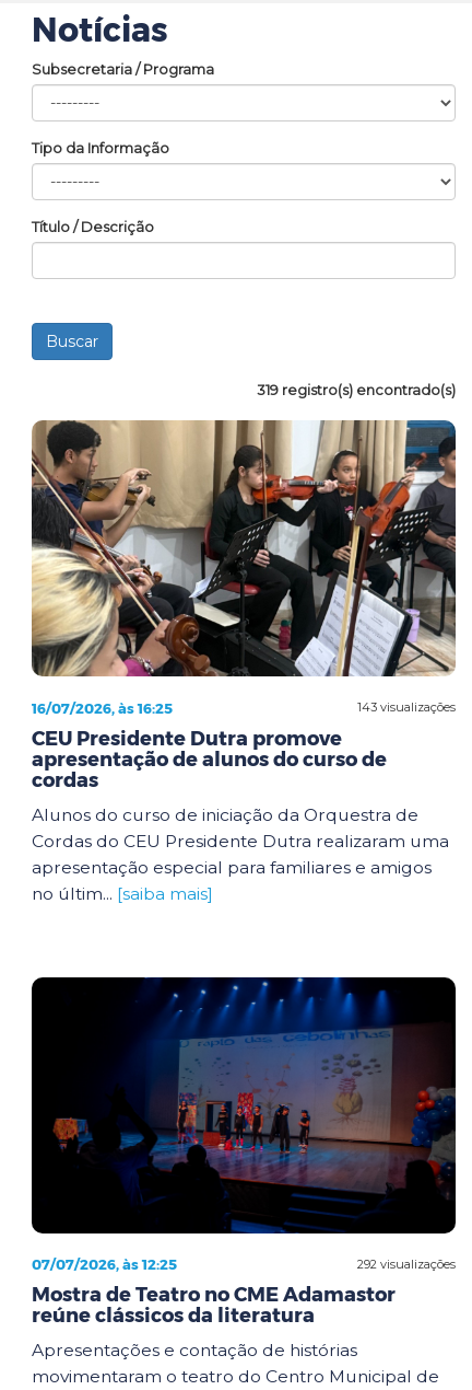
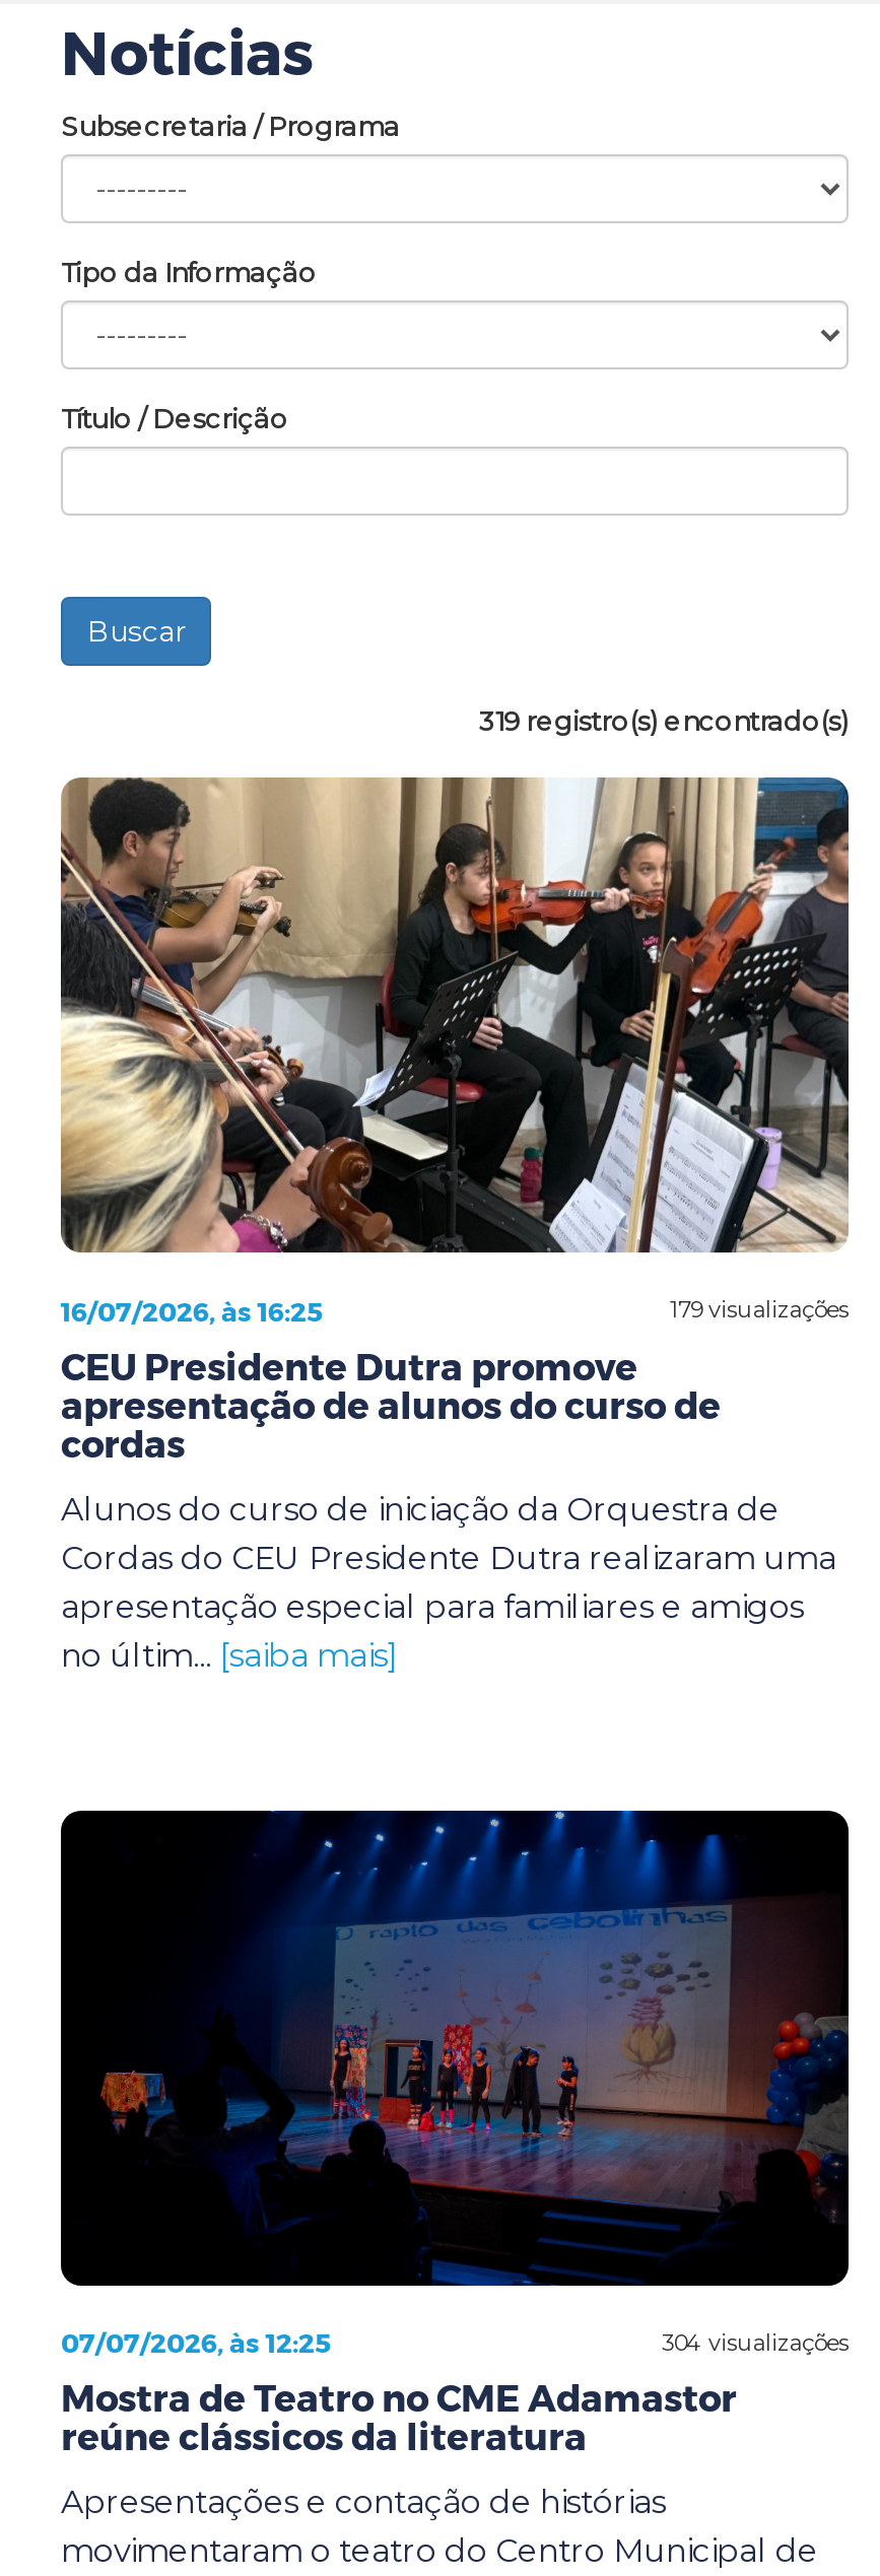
[357,699,456,715] 143 visualizações -> [670,1295,849,1324] 179 visualizações
[357,1256,456,1271] 292 visualizações -> [662,2327,849,2356] 304 visualizações

